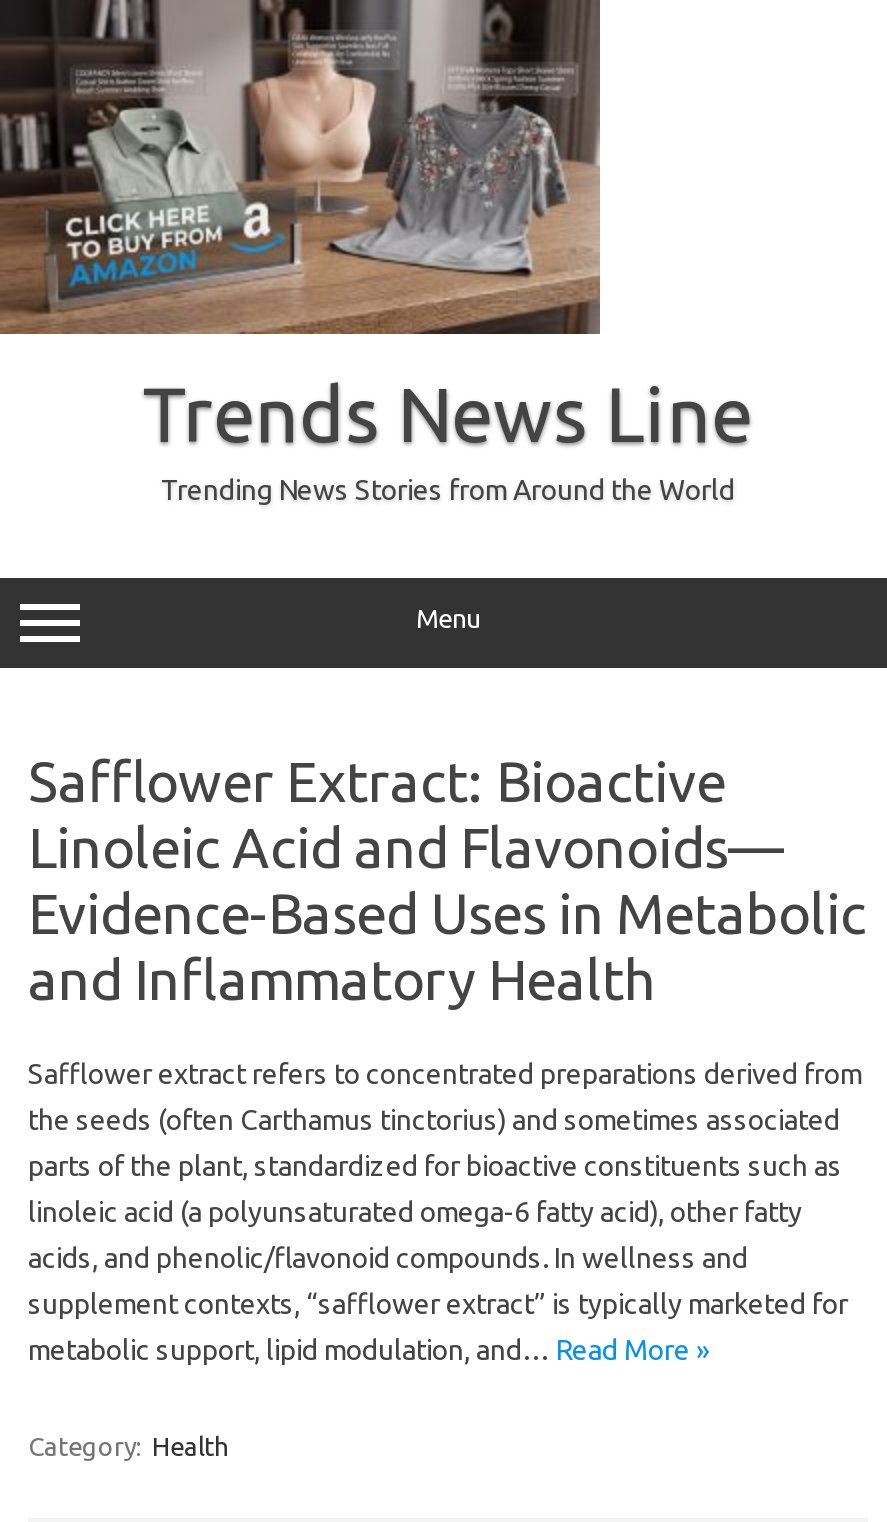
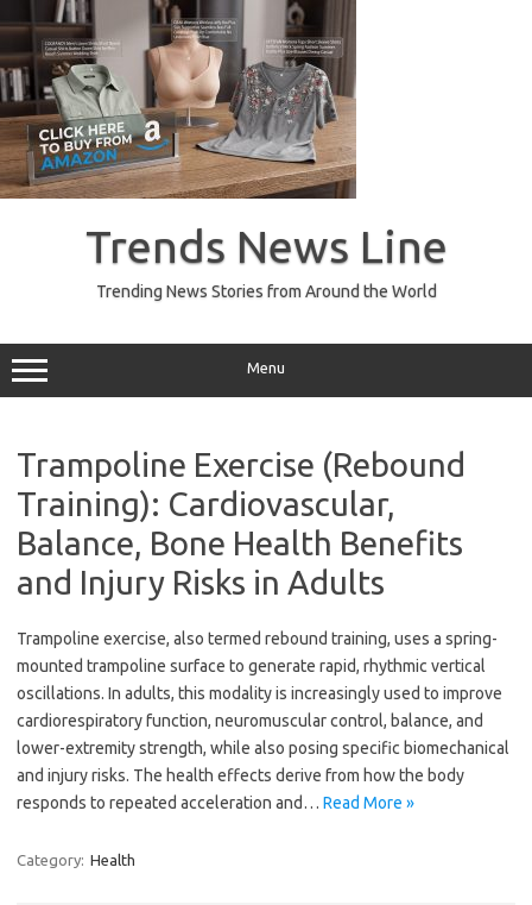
[28,750,866,1010] Safflower Extract: Bioactive | Linoleic Acid and Flavonoids— | Evidence-Based Uses in Metabolic | and Inflammatory Health -> [17,446,465,601] Trampoline Exercise (Rebound | Training): Cardiovascular, | Balance, Bone Health Benefits | and Injury Risks in Adults
[28,1058,862,1366] Safflower extract refers to concentrated preparations derived from | the seeds (often Carthamus tinctorius) and sometimes associated | parts of the plant, standardized for bioactive constituents such as | linoleic acid (a polyunsaturated omega-6 fatty acid), other fatty | acids, and phenolic/flavonoid compounds. In wellness and | supplement contexts, “safflower extract” is typically marketed for | metabolic support, lipid modulation, and… Read More » -> [17,629,509,812] Trampoline exercise, also termed rebound training, uses a spring- | mounted trampoline surface to generate rapid, rhythmic vertical | oscillations. In adults, this modality is increasingly used to improve | cardiorespiratory function, neuromuscular control, balance, and | lower-extremity strength, while also posing specific biomechanical | and injury risks. The health effects derive from how the body | responds to repeated acceleration and… Read More »

